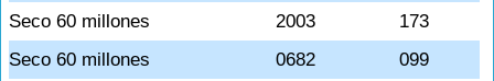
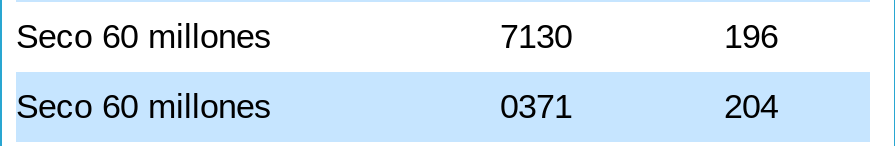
[276,11,315,32] 2003 -> [500,18,572,56] 7130
[399,11,429,32] 173 -> [724,18,778,56] 196
[276,49,315,70] 0682 -> [500,88,572,126] 0371
[399,49,429,70] 099 -> [724,88,778,126] 204

